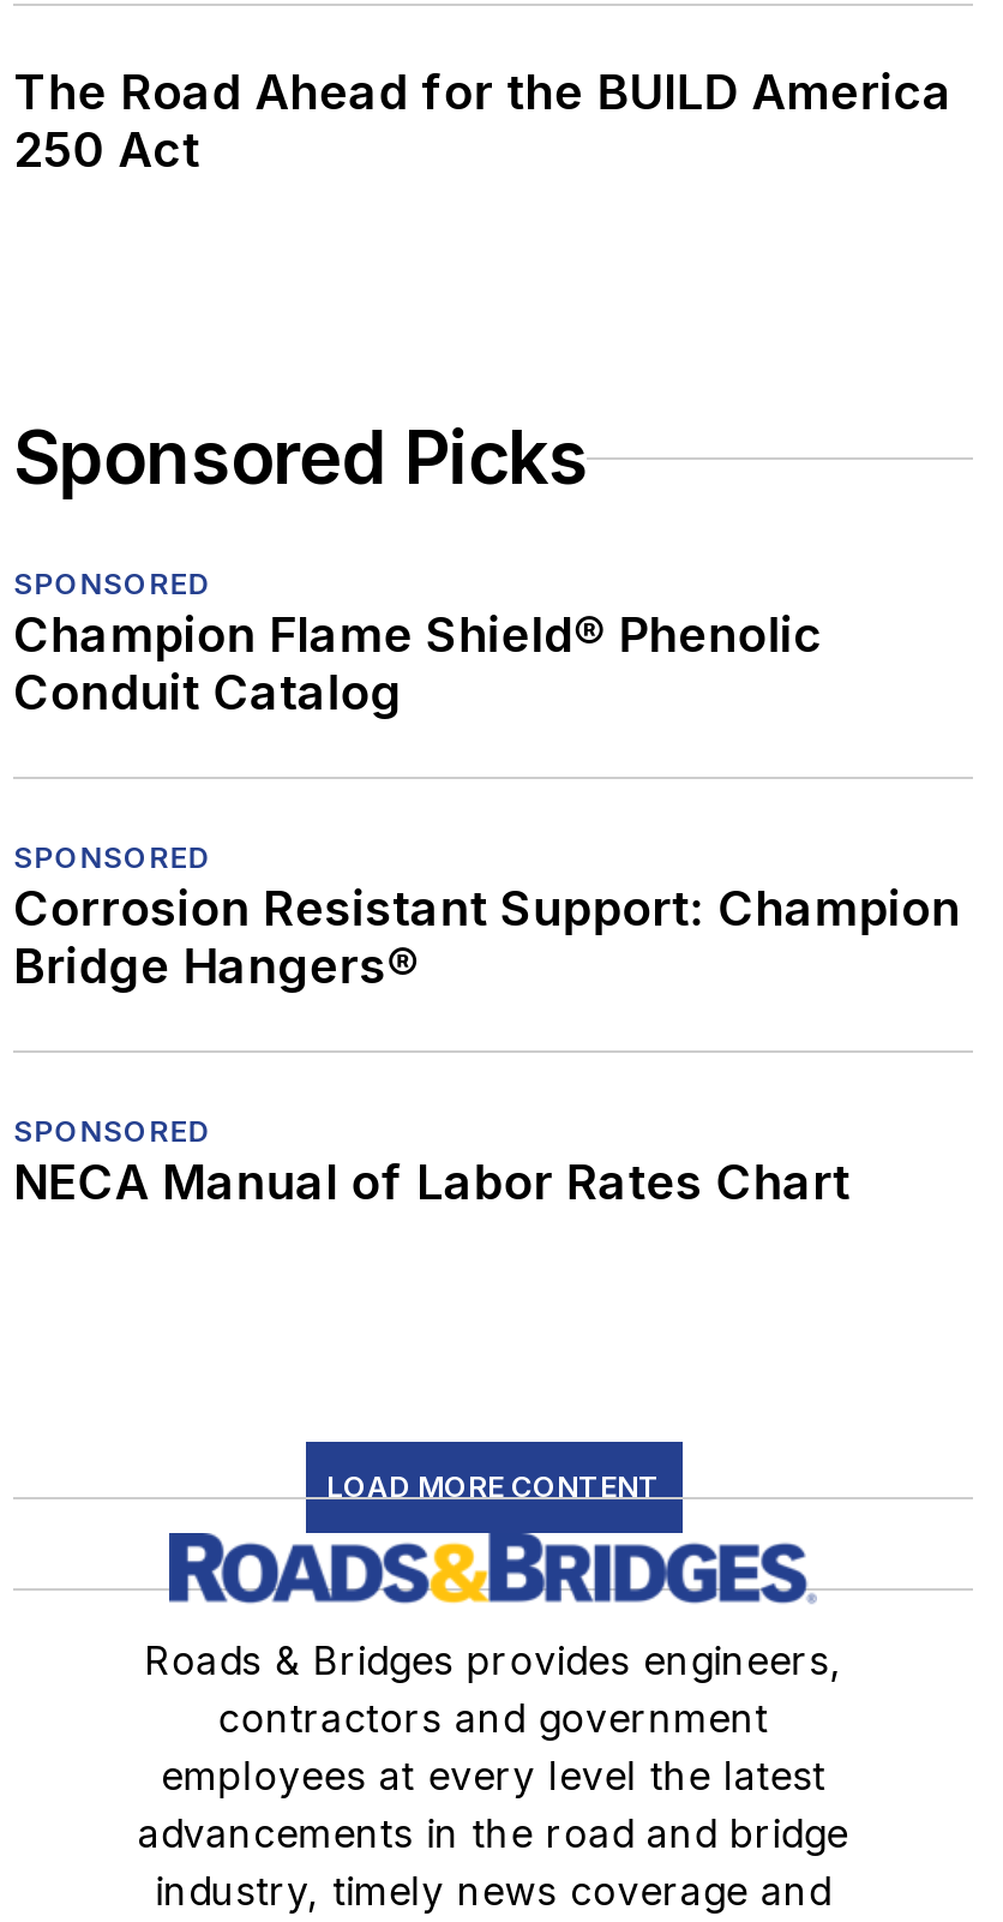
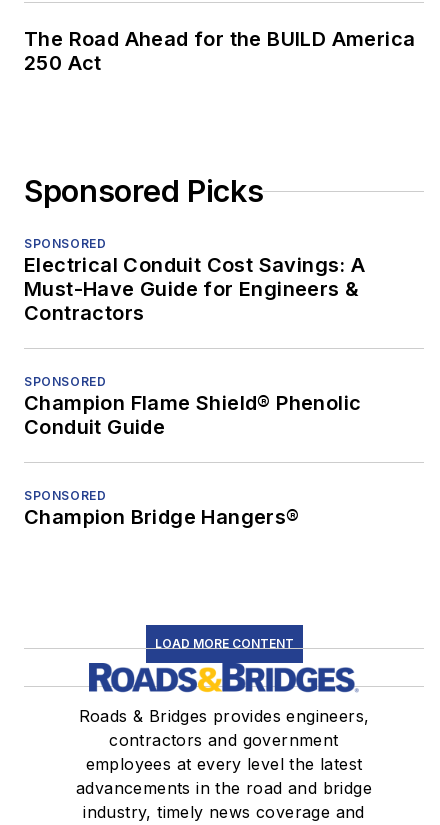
moved [13,607,823,665] -> [24,391,361,415]: Champion Flame Shield® Phenolic
[13,665,402,722] Conduit Catalog -> [24,253,366,325] Electrical Conduit Cost Savings: A | Must-Have Guide for Engineers & | Contractors
[13,881,961,996] Corrosion Resistant Support: Champion | Bridge Hangers® -> [24,415,165,439] Conduit Guide
[13,1155,850,1212] NECA Manual of Labor Rates Chart -> [24,505,300,529] Champion Bridge Hangers®

